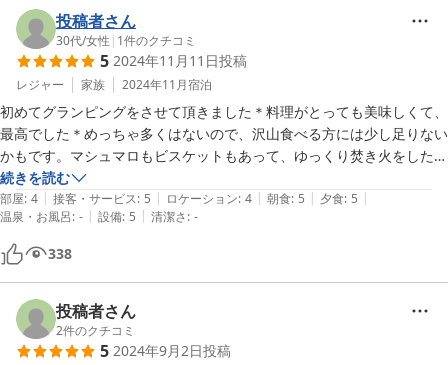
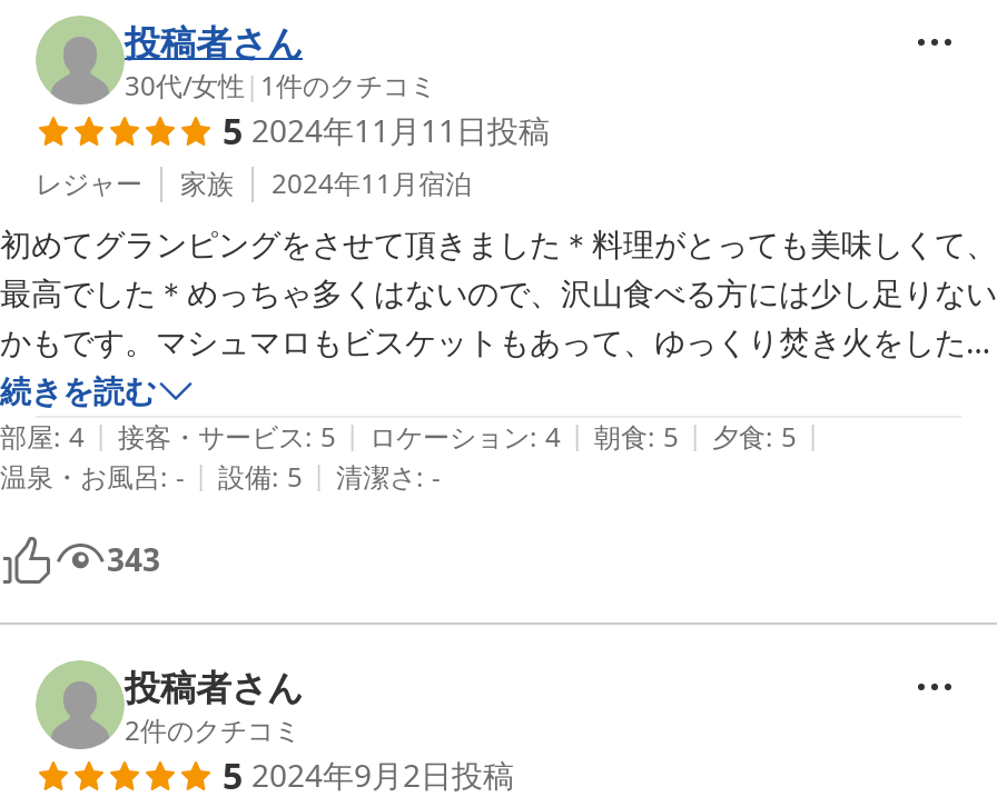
[48,244,72,263] 338 -> [107,538,160,580] 343

